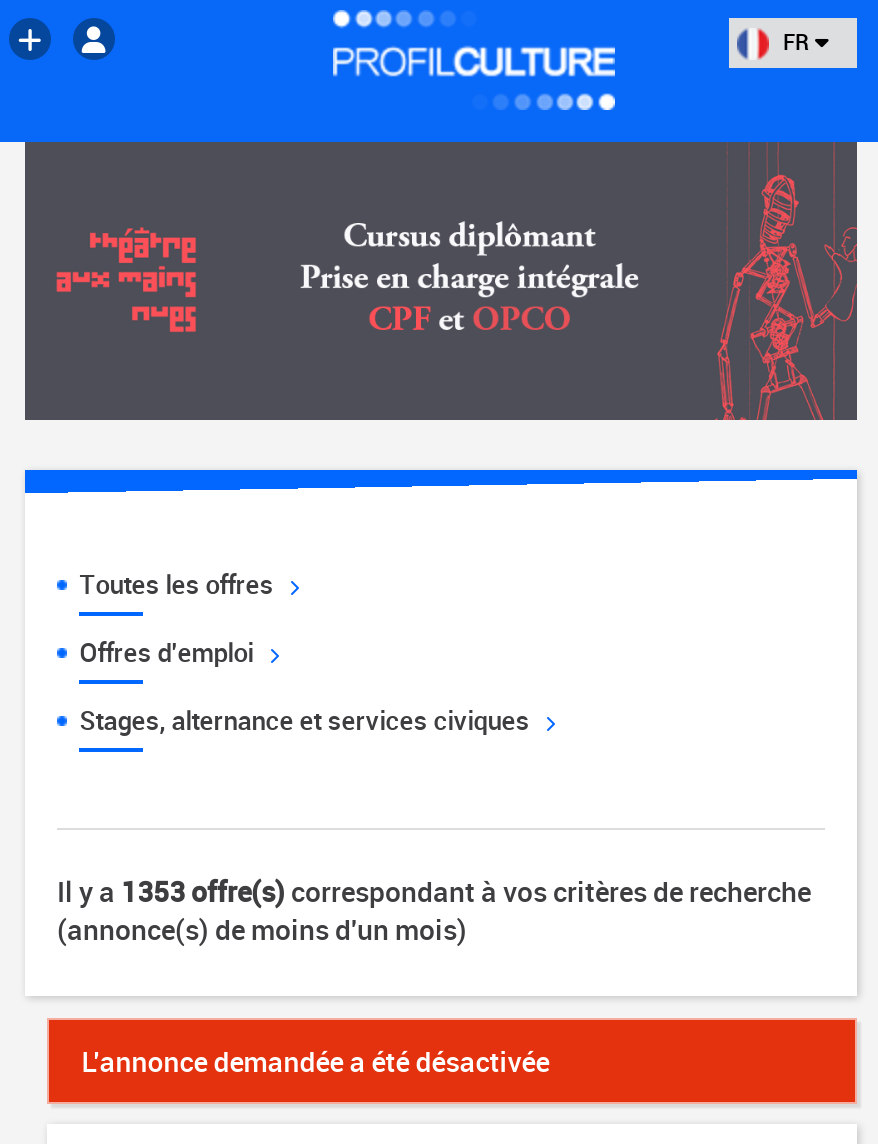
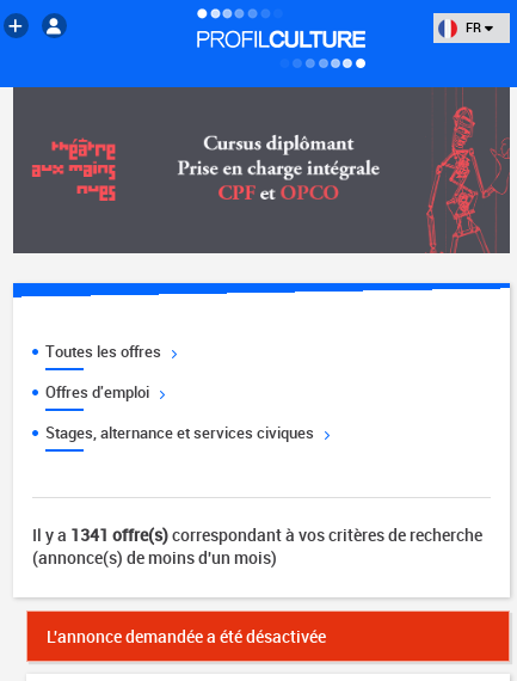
[57,871,811,909] Il y a 1353 offre(s) correspondant à vos critères de recherche -> [32,523,482,546] Il y a 1341 offre(s) correspondant à vos critères de recherche

